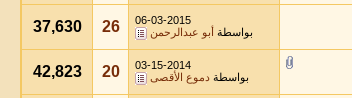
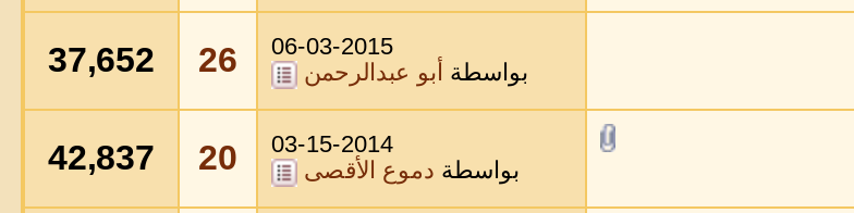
[32,14,191,35] 37,630 26 06-03-2015 -> [48,33,393,78] 37,652 26 06-03-2015
[32,59,191,80] 42,823 20 03-15-2014 -> [48,130,393,176] 42,837 20 03-15-2014

